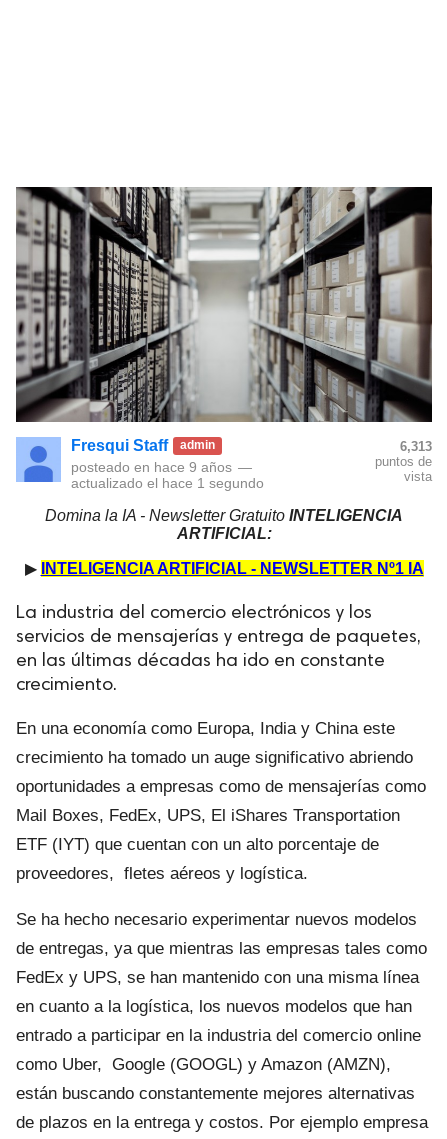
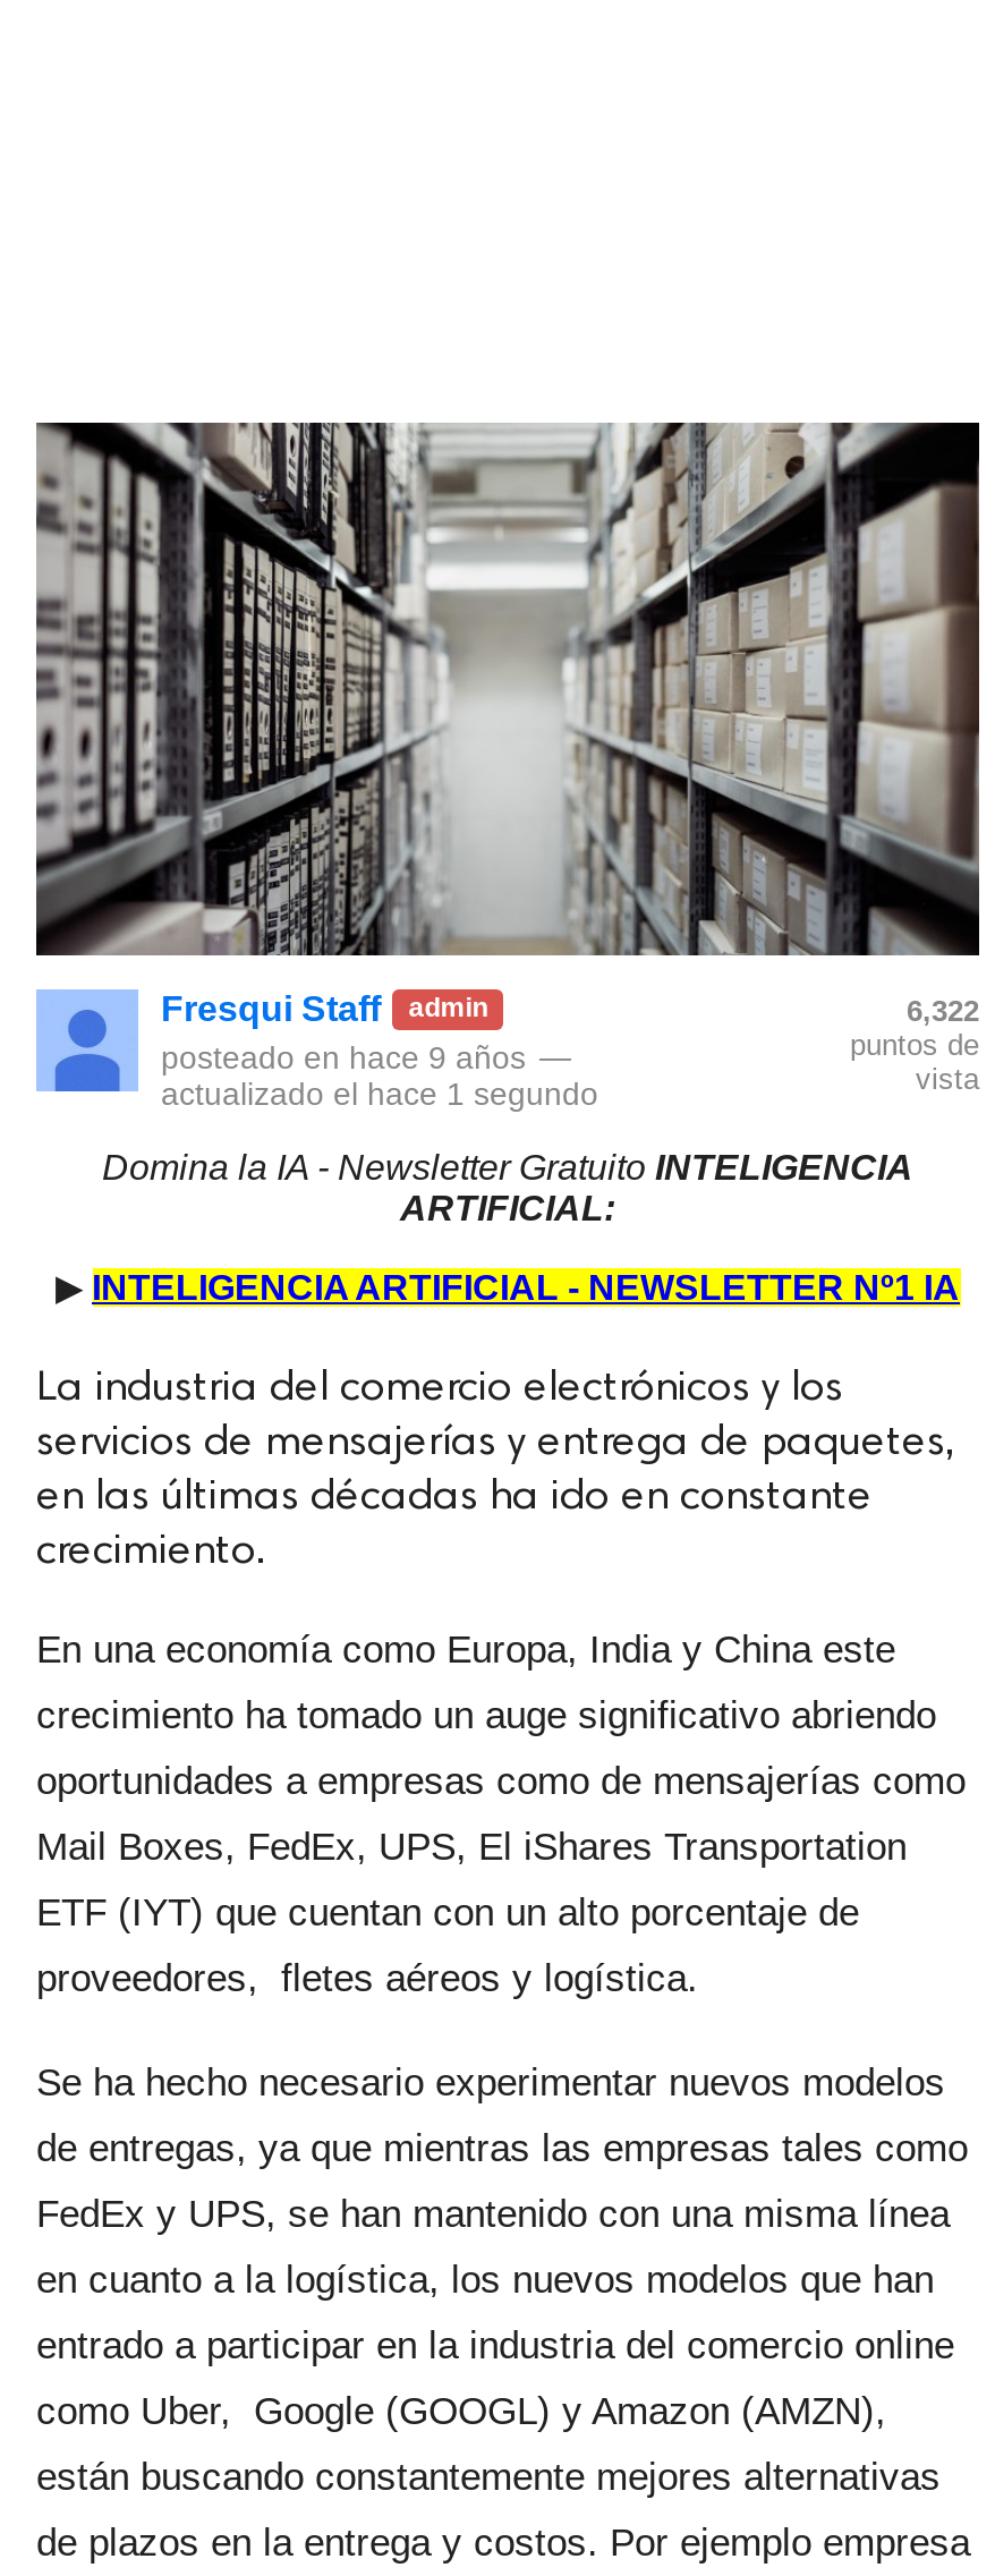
[400,439,432,454] 6,313 -> [907,993,979,1027] 6,322

